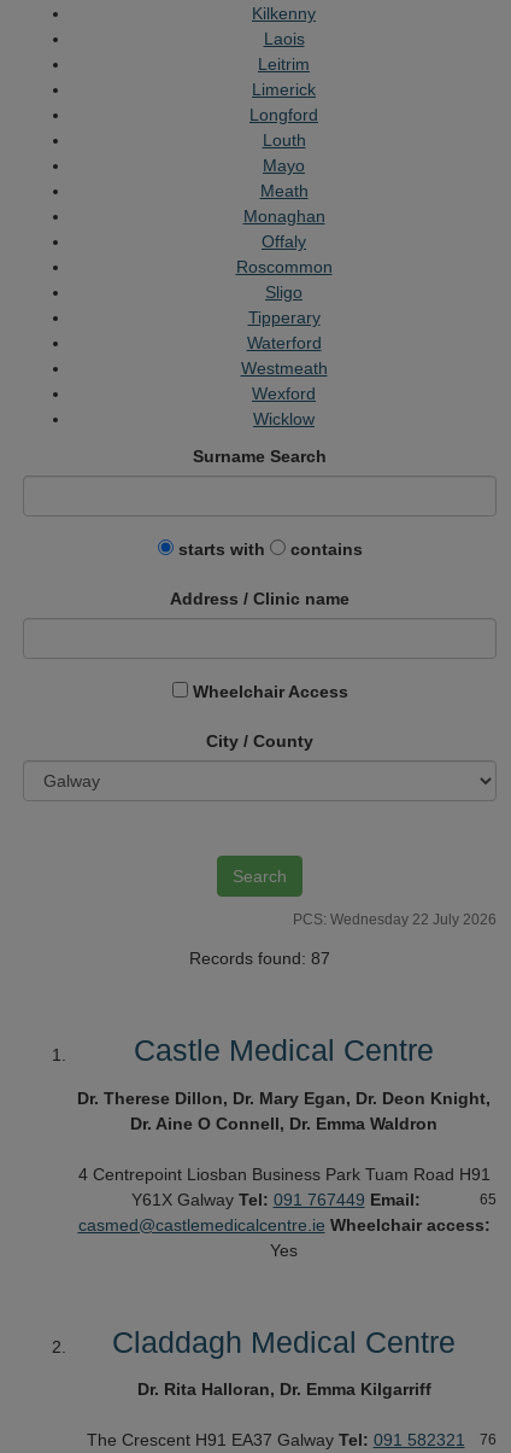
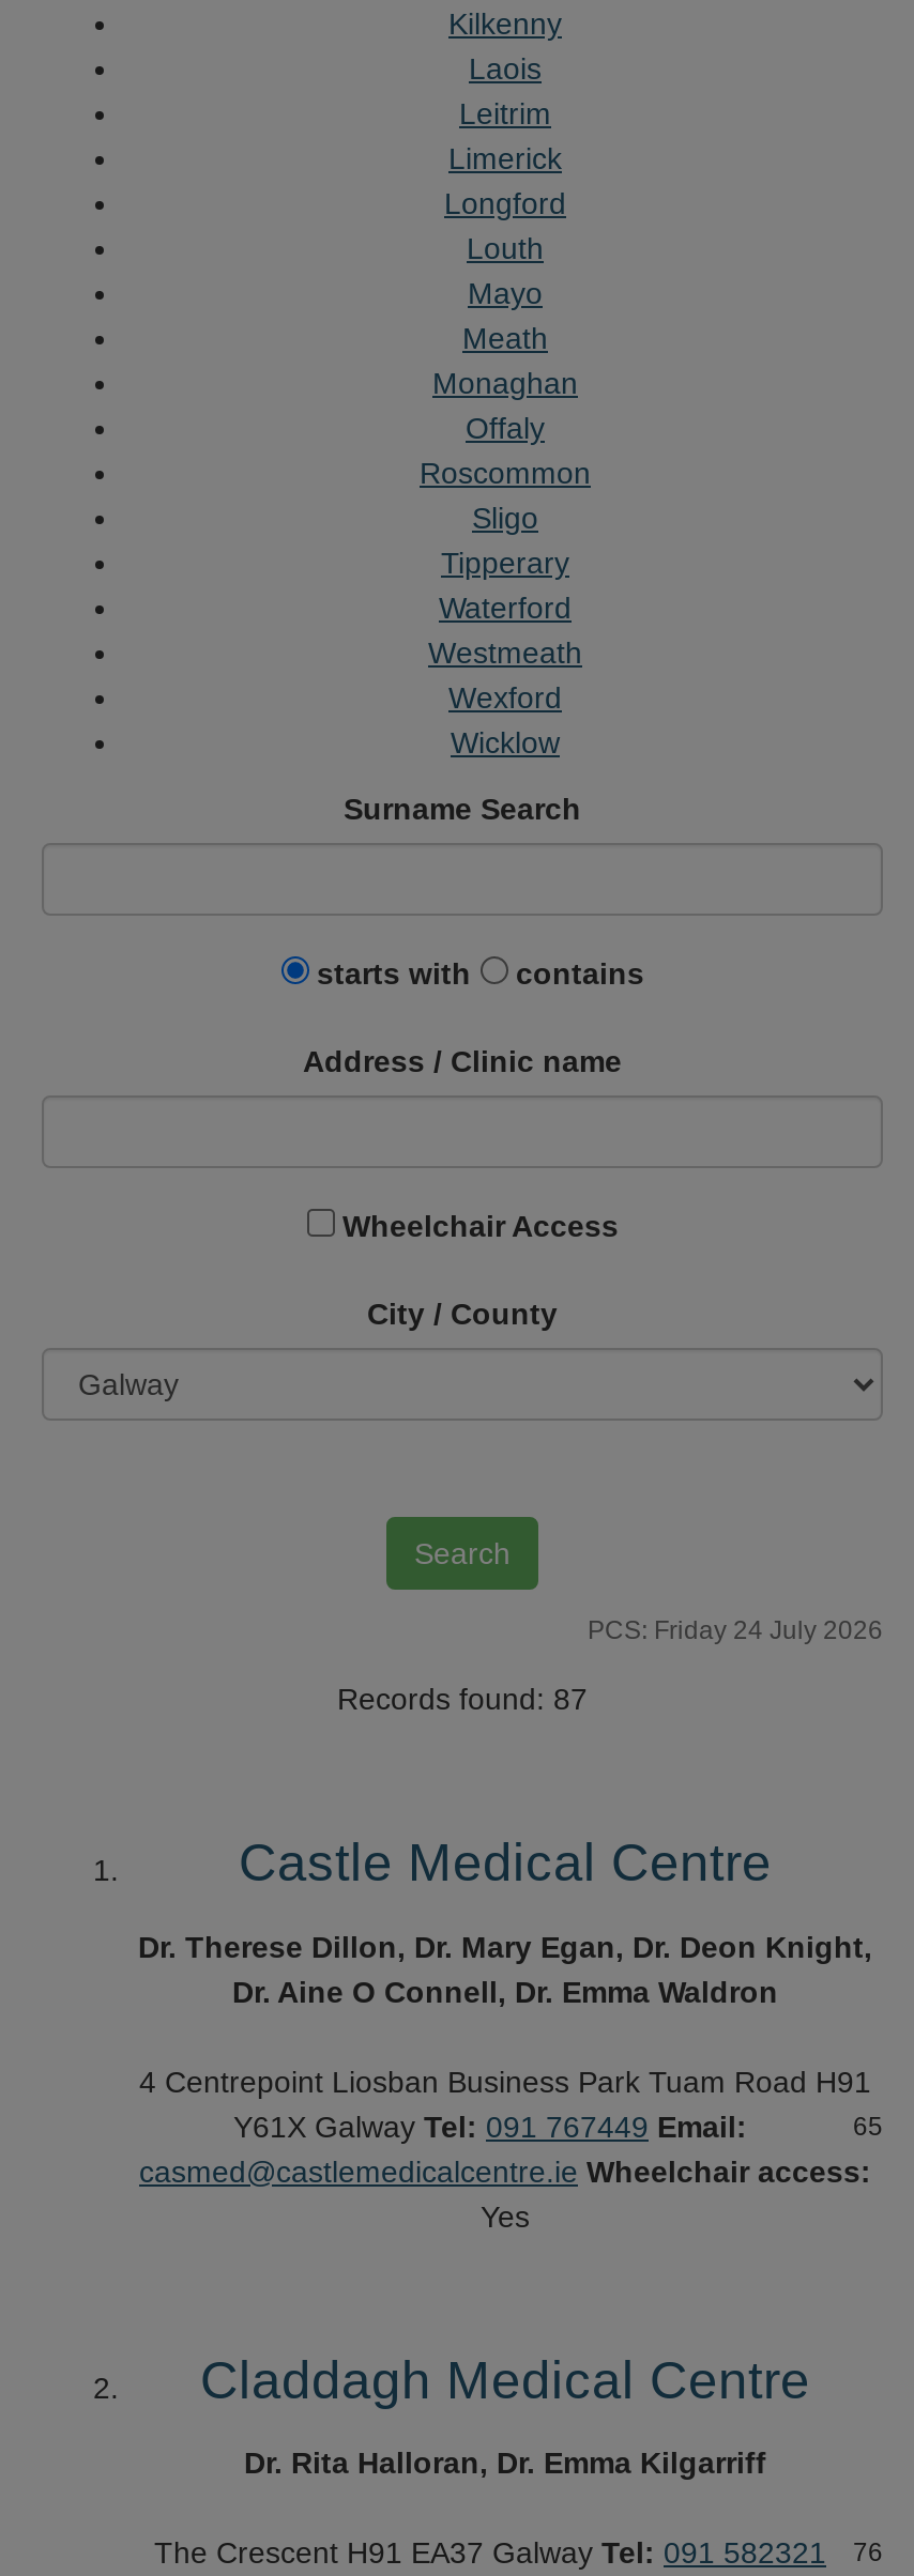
[293,912,497,928] PCS: Wednesday 22 July 2026 -> [588,1616,883,1646] PCS: Friday 24 July 2026

